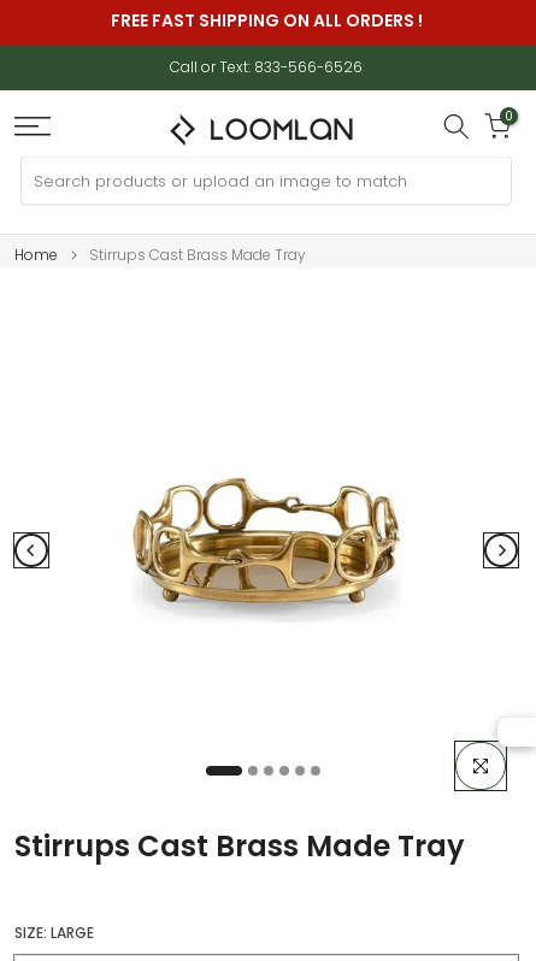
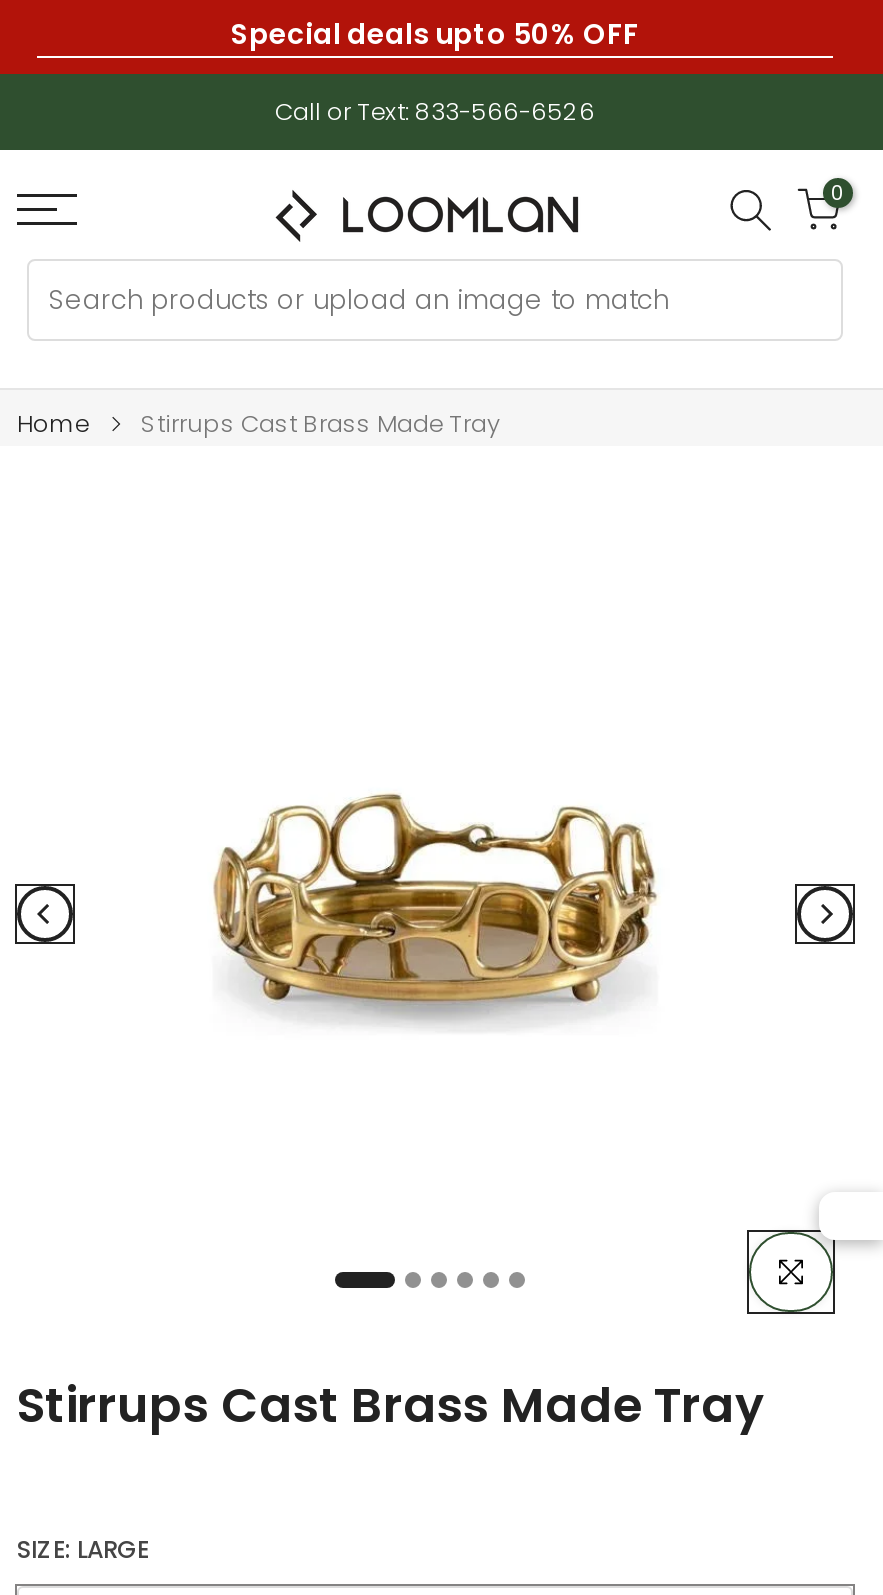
[110,8,422,32] FREE FAST SHIPPING ON ALL ORDERS ! -> [231,13,639,53] Special deals upto 50% OFF

